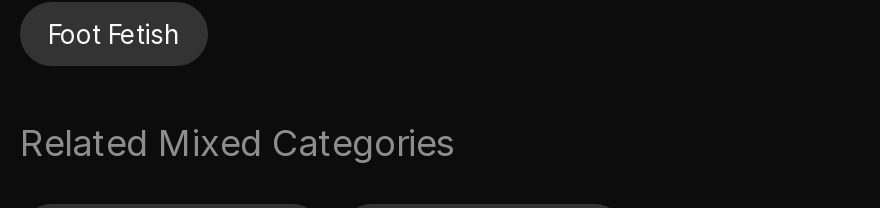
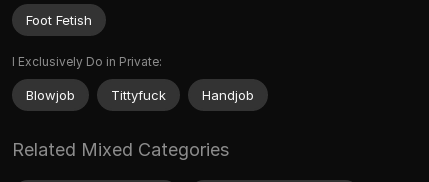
none -> [12,54,254,103] I Exclusively Do in Private: | Blowjob | Tittyfuck | Handjob

